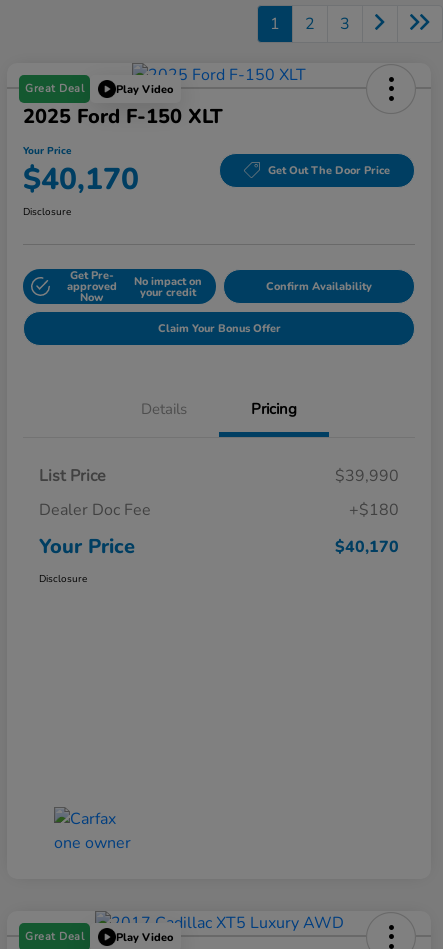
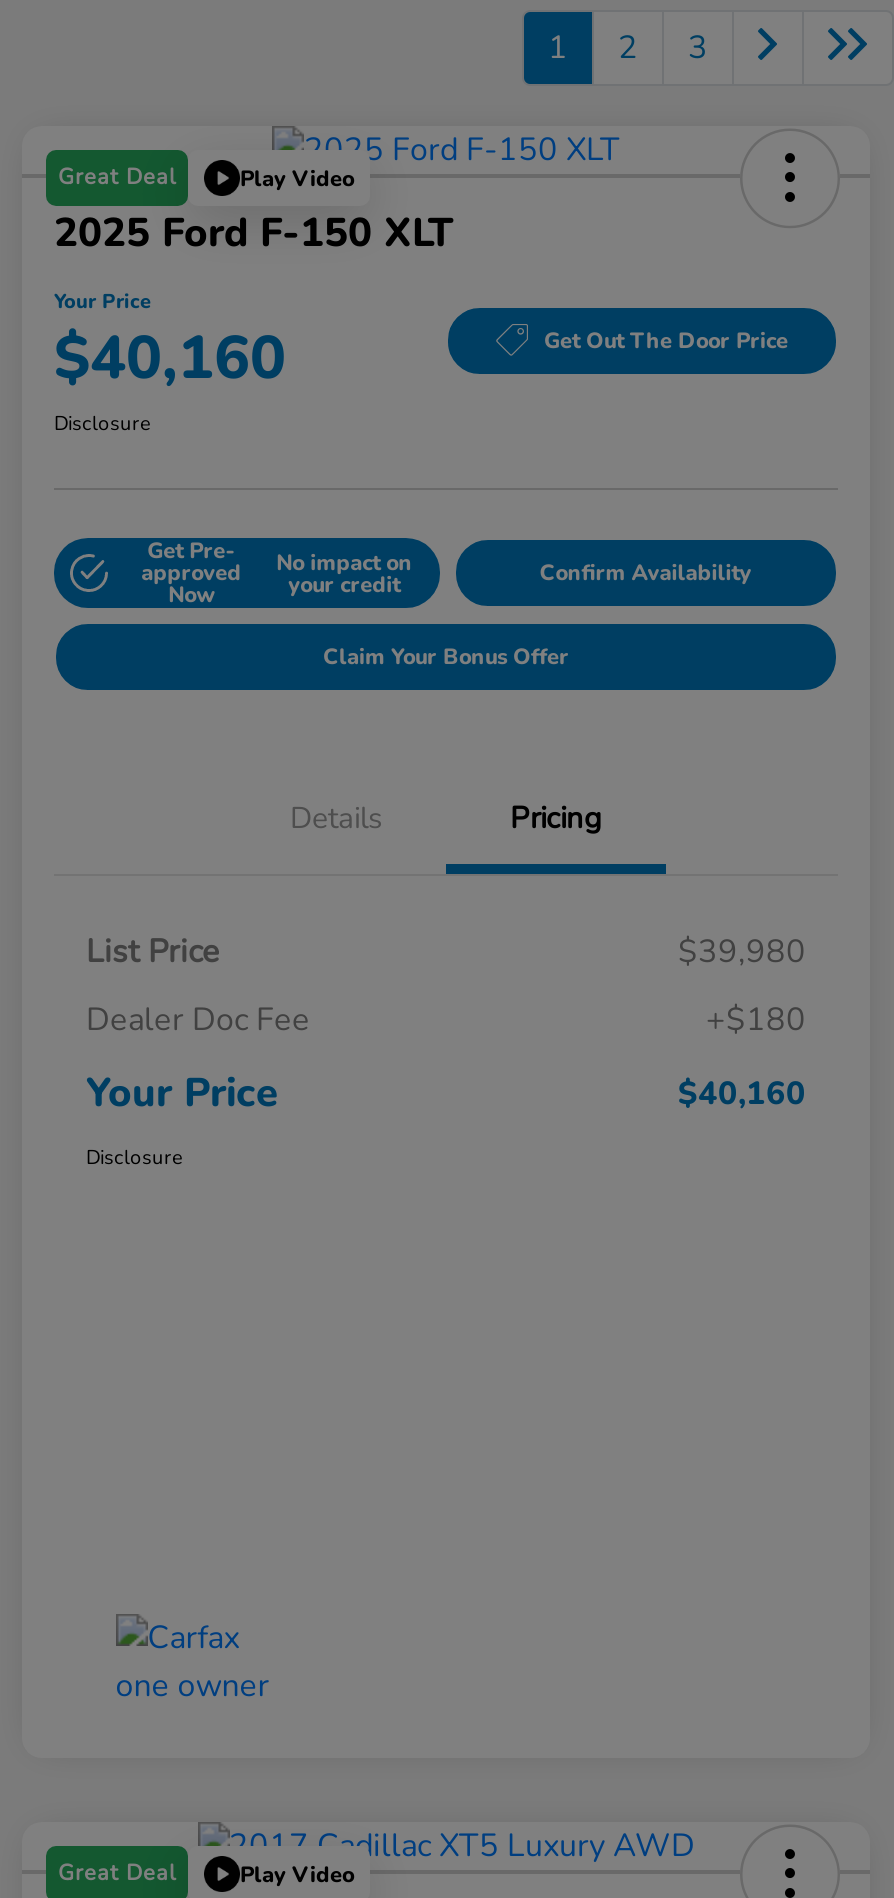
[23,159,139,200] $40,170 -> [54,318,286,400] $40,160
[335,465,399,487] $39,990 -> [678,930,806,974] $39,980
[335,536,399,558] $40,170 -> [678,1072,806,1116] $40,160

